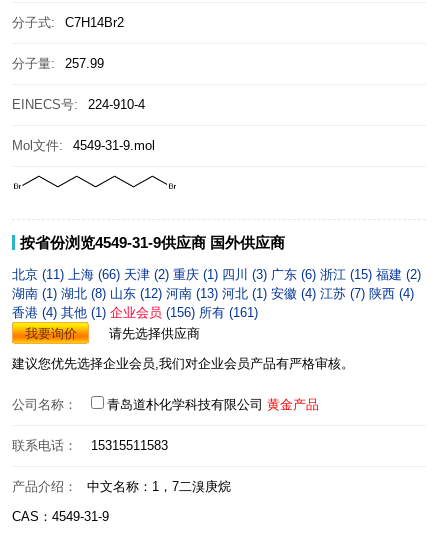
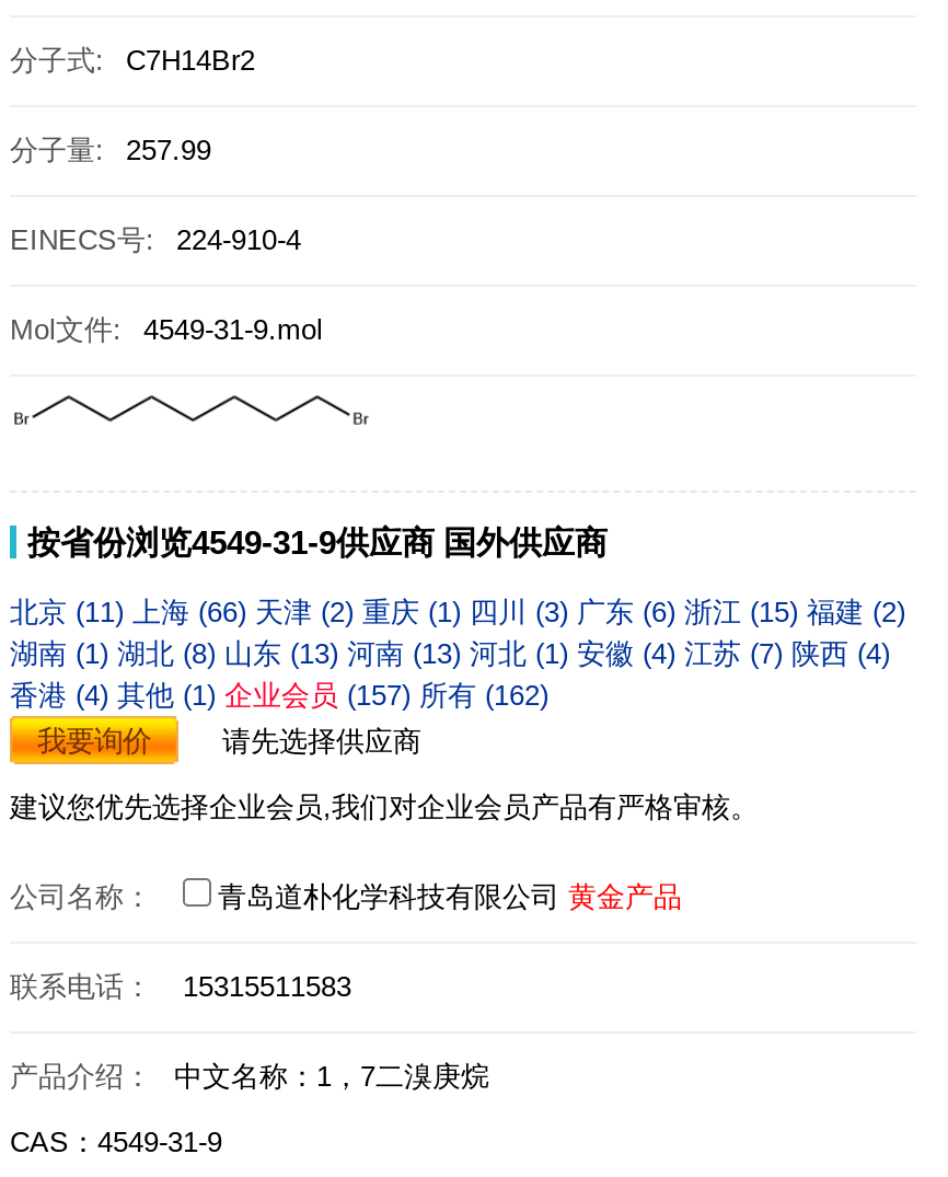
[12,286,414,301] 湖南 (1)湖北 (8)山东 (12)河南 (13)河北 (1)安徽 (4)江苏 (7)陕西 (4) -> [10,637,890,670] 湖南 (1)湖北 (8)山东 (13)河南 (13)河北 (1)安徽 (4)江苏 (7)陕西 (4)
[12,305,258,320] 香港 (4)其他 (1)企业会员(156)所有 (161) -> [10,679,548,712] 香港 (4)其他 (1)企业会员(157)所有 (162)

